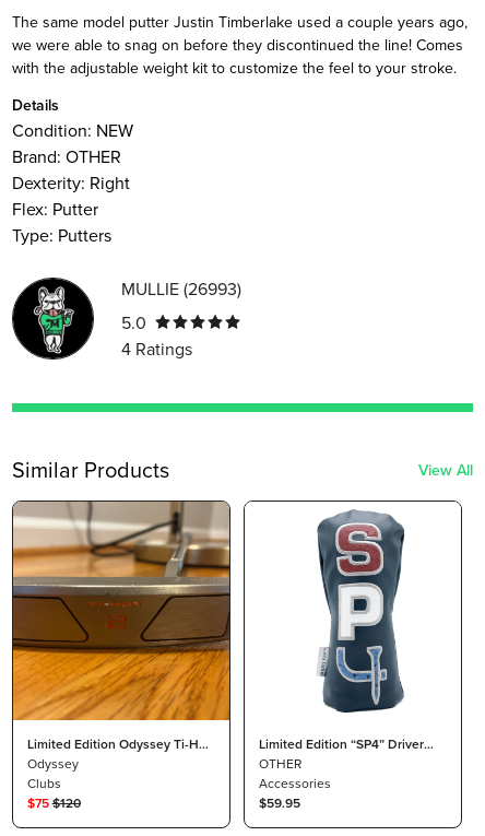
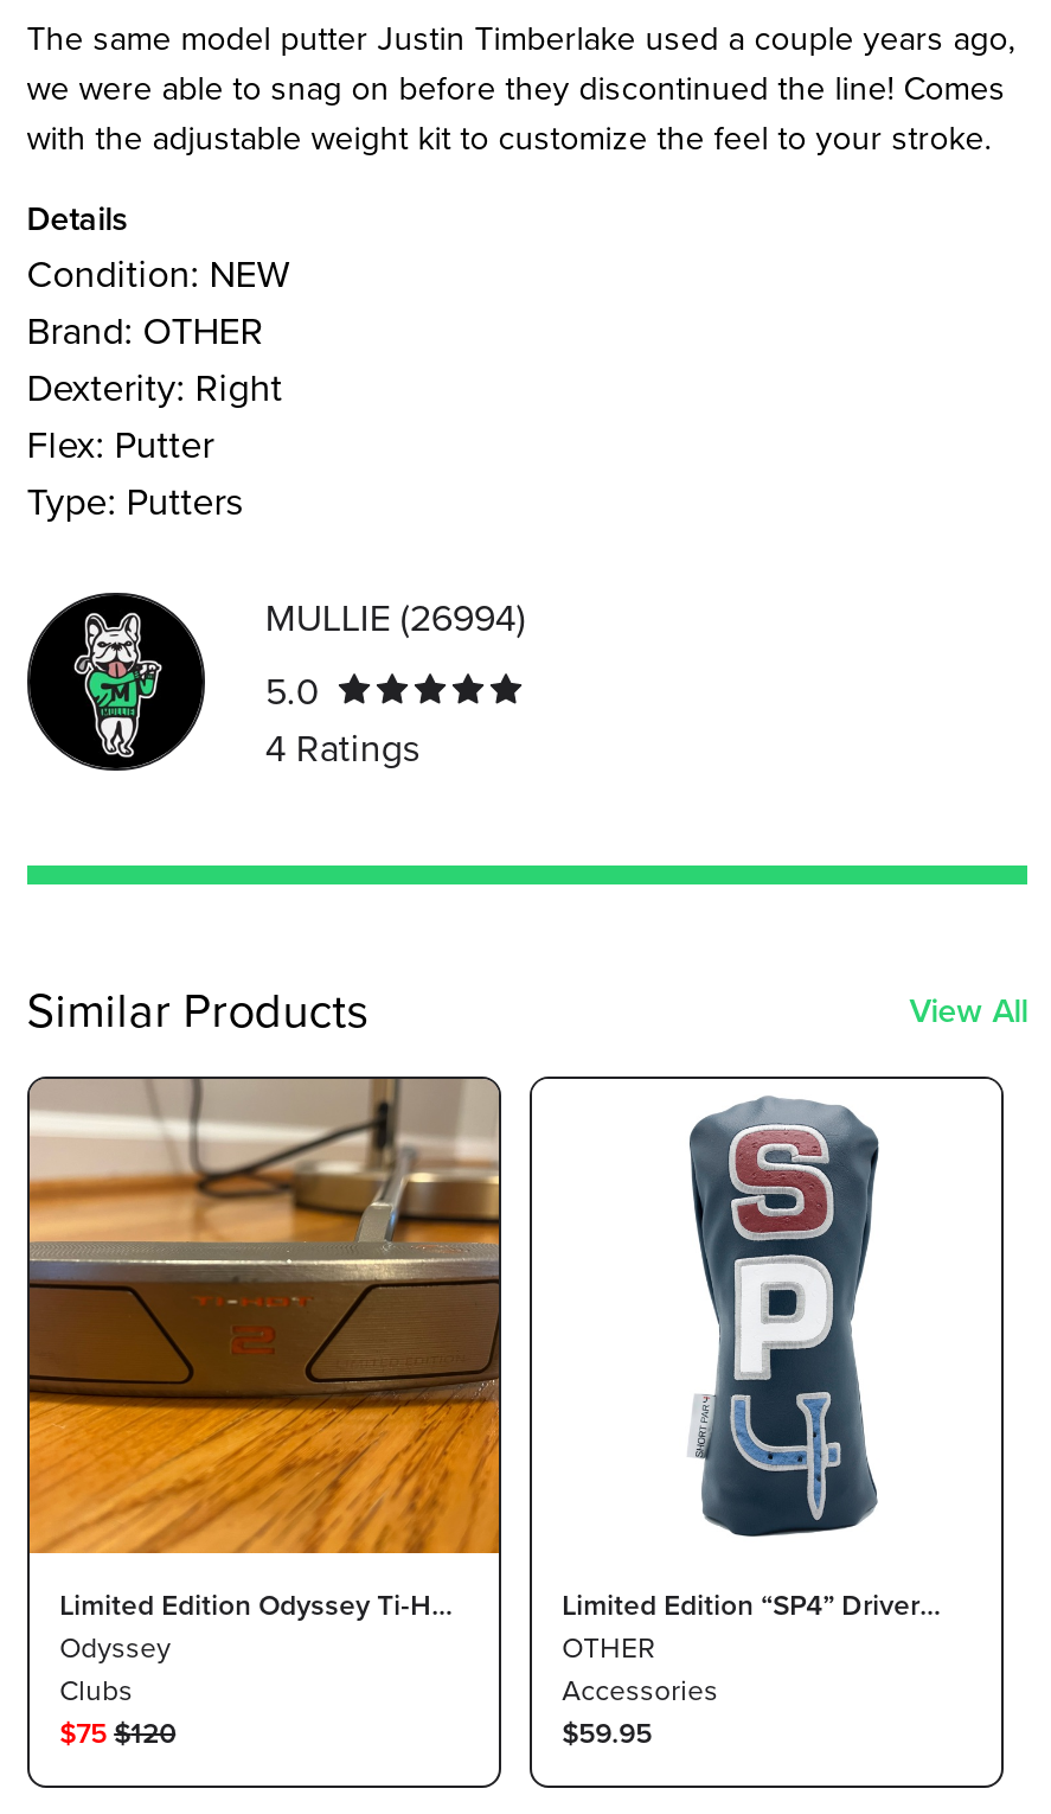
[122,277,242,301] MULLIE (26993) -> [265,591,526,643] MULLIE (26994)

